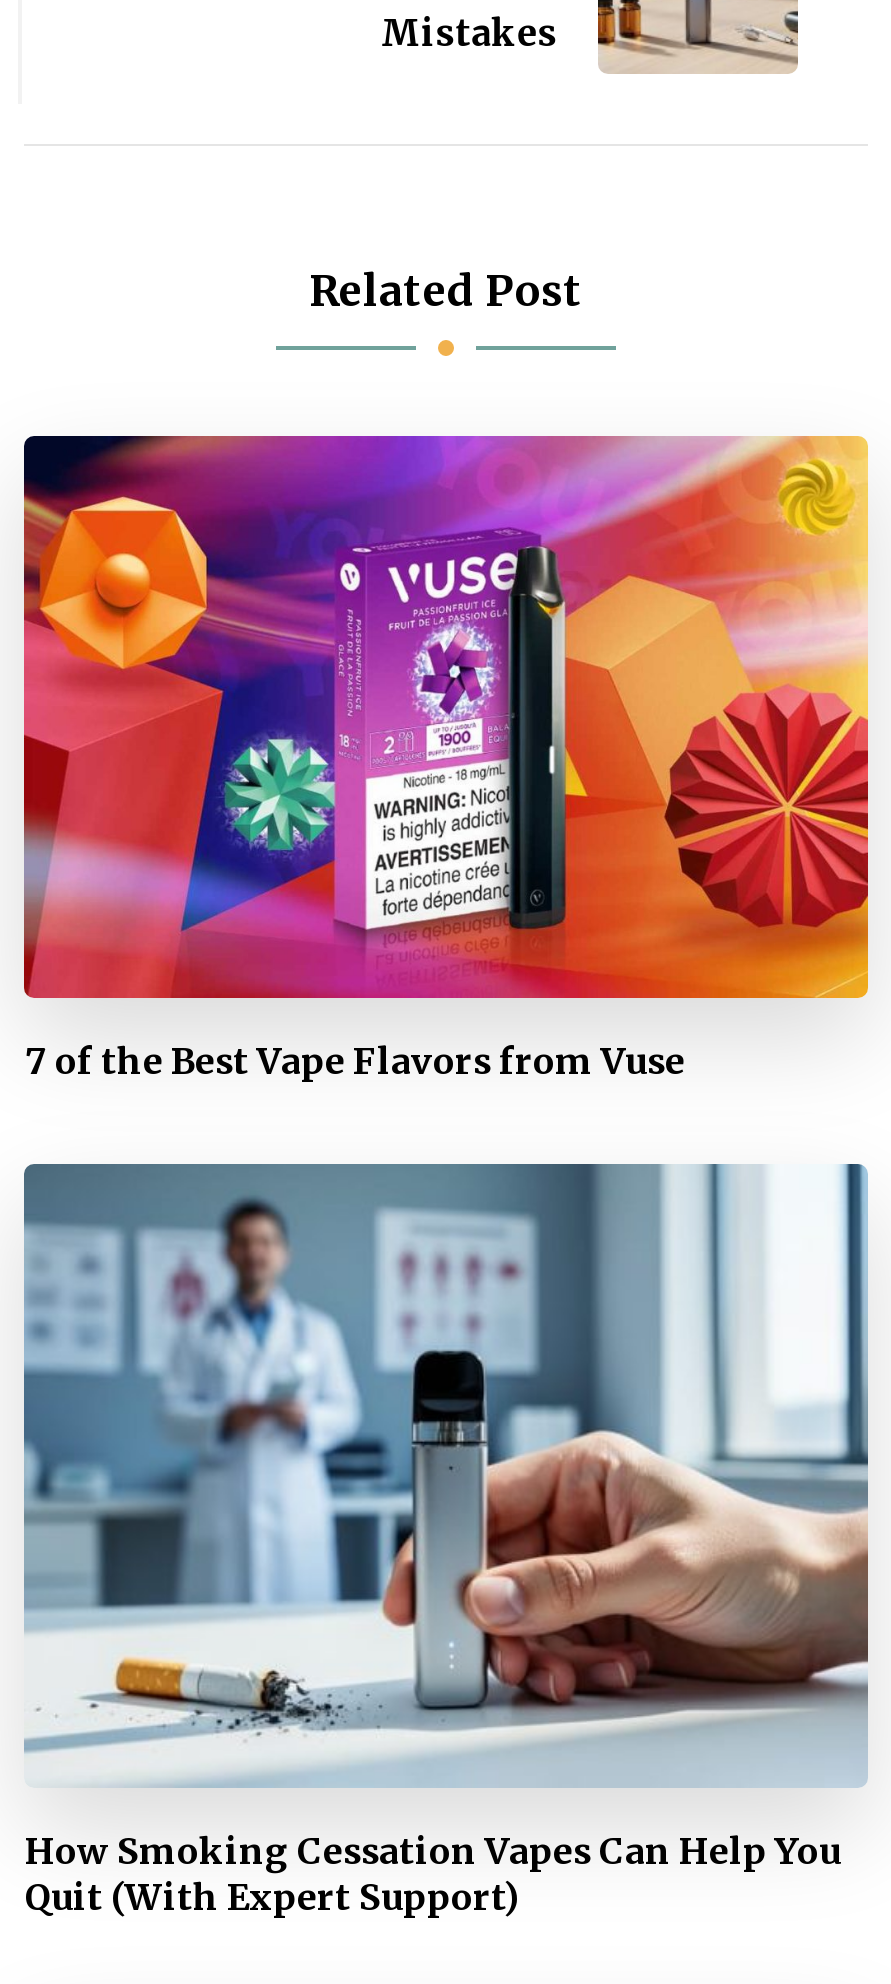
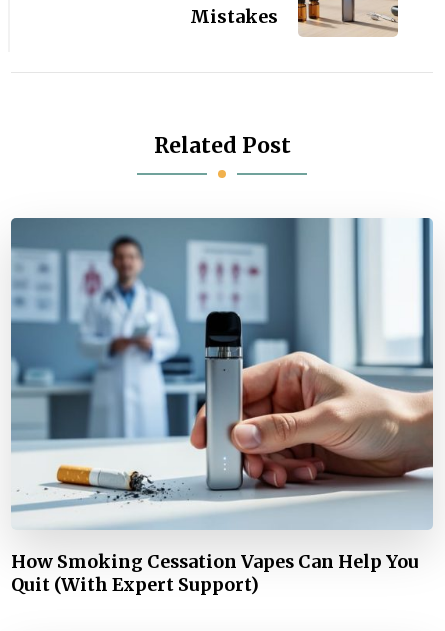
[22,434,870,1084] [image] | 7 of the Best Vape Flavors from Vuse -> none

